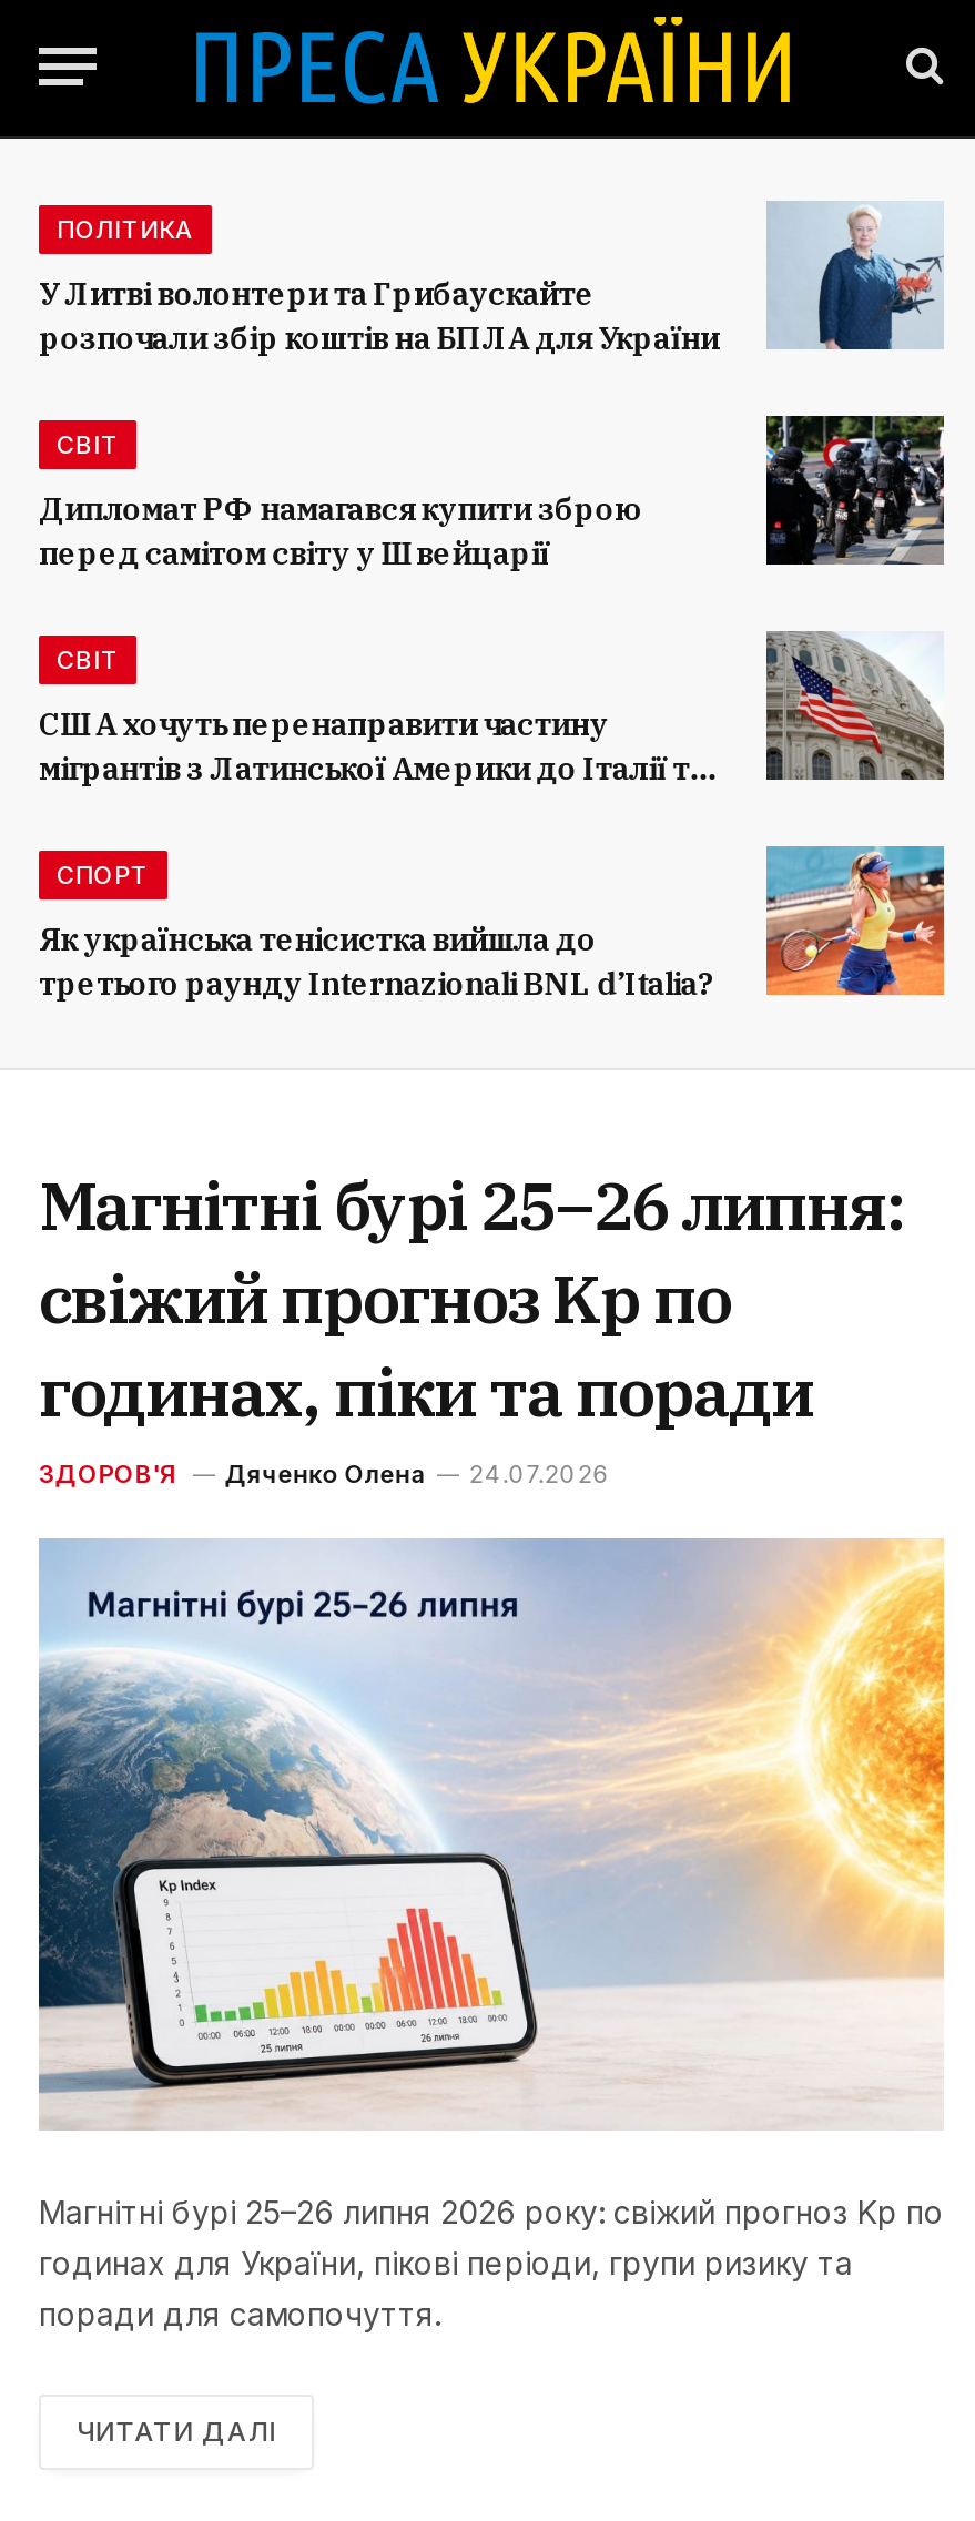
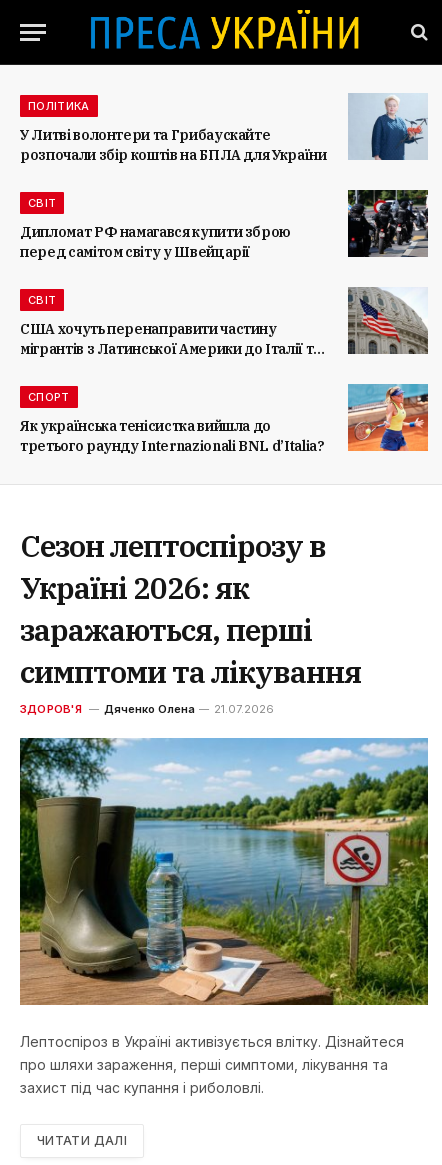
[39,1161,904,1434] Магнітні бурі 25–26 липня: | свіжий прогноз Kp по | годинах, піки та поради -> [20,526,361,691] Сезон лептоспірозу в | Україні 2026: як | заражаються, перші | симптоми та лікування
[39,1458,611,1490] ЗДОРОВ'Я Дяченко Олена 24.07.2026 -> [20,702,274,716] ЗДОРОВ'Я Дяченко Олена 21.07.2026
[37,1538,946,2332] [image] | Магнітні бурі 25–26 липня 2026 року: свіжий прогноз Kp по | годинах для України, пікові періоди, групи ризику та | поради для самопочуття. -> [19,737,429,1096] [image] | Лептоспіроз в Україні активізується влітку. Дізнайтеся | про шляхи зараження, перші симптоми, лікування та | захист під час купання і риболовлі.

